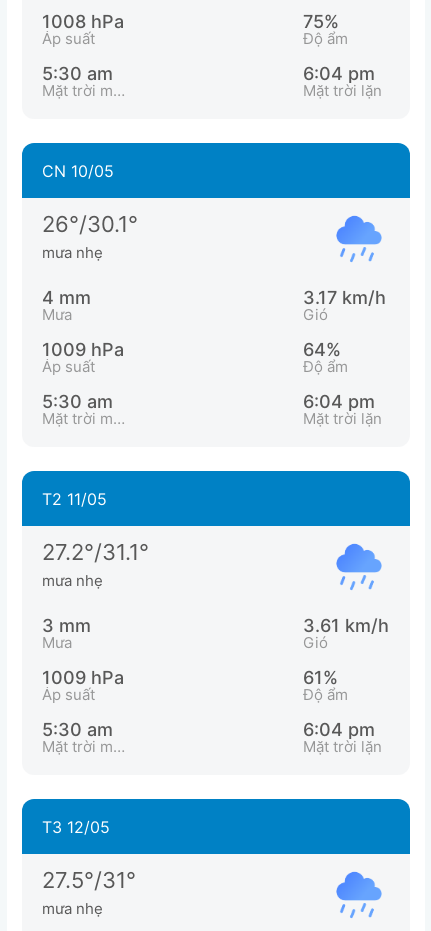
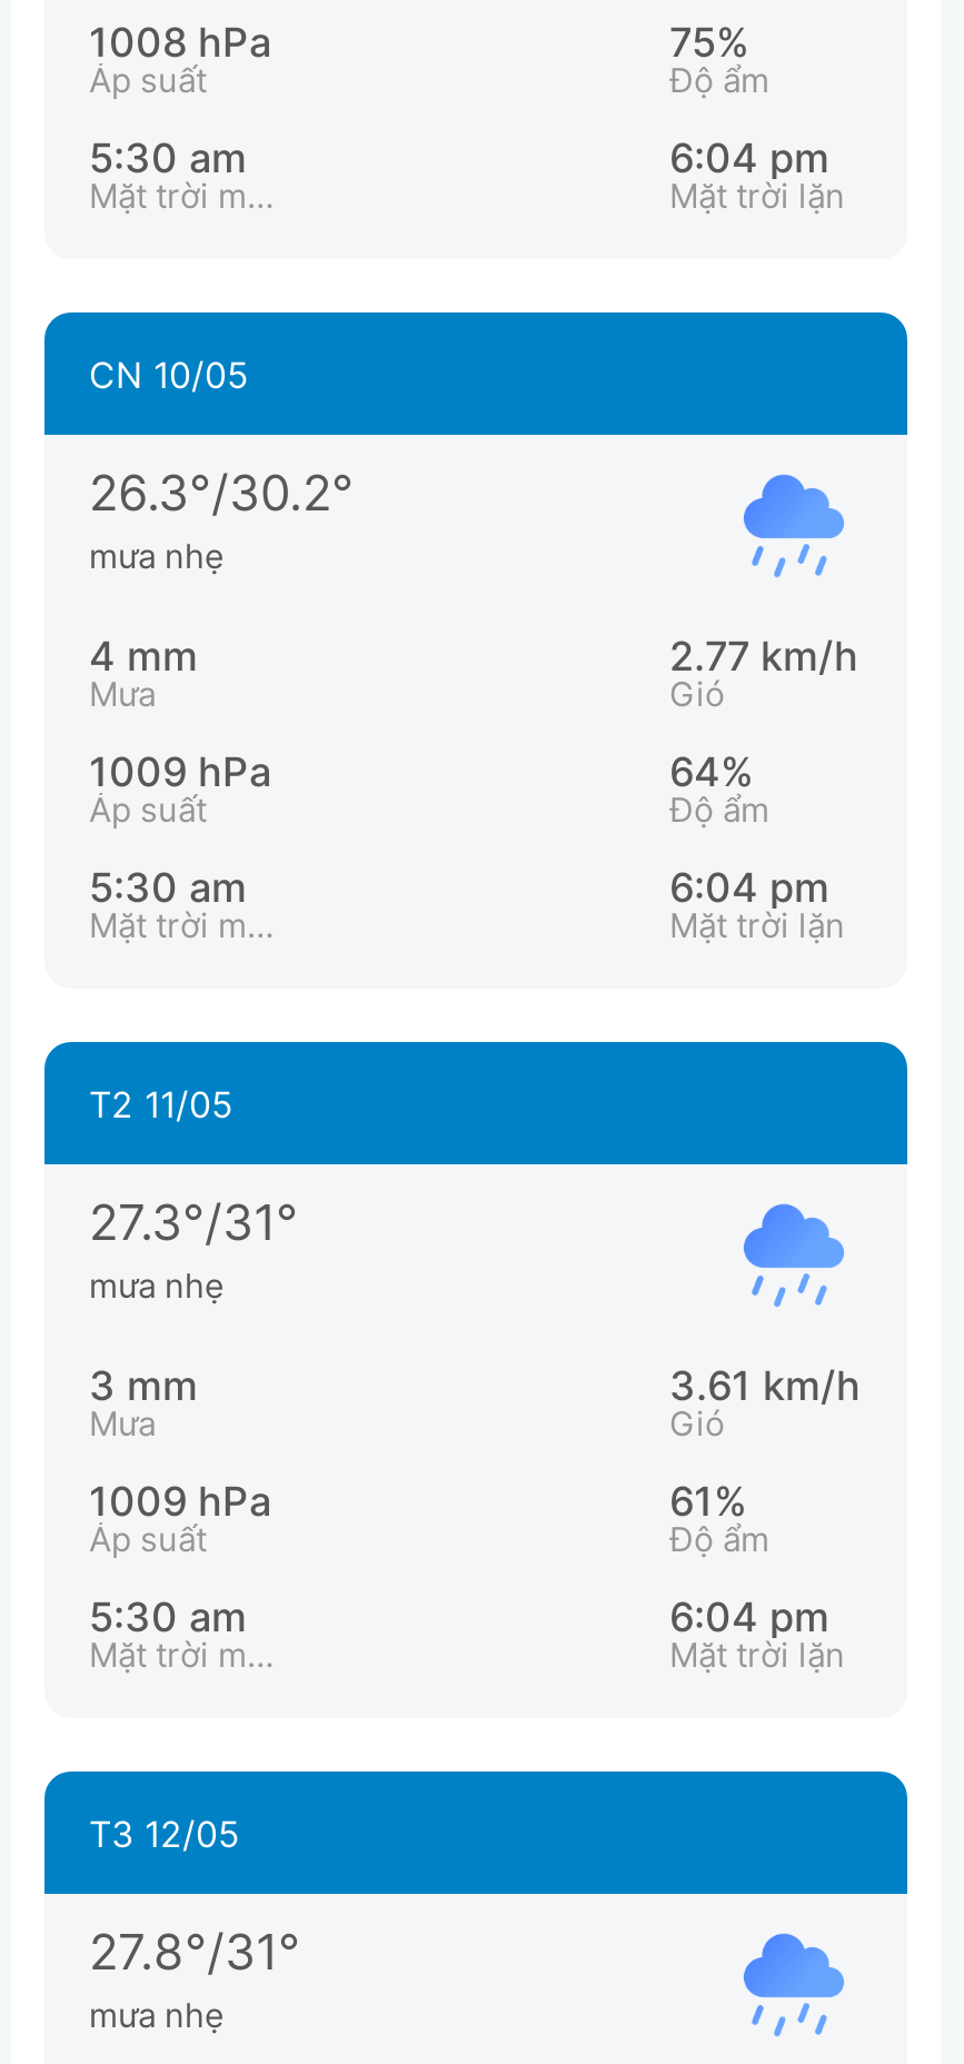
[42,211,138,237] 26°/30.1° -> [89,464,354,522] 26.3°/30.2°
[303,287,386,308] 3.17 km/h -> [669,632,858,679] 2.77 km/h
[42,539,149,565] 27.2°/31.1° -> [89,1194,298,1252] 27.3°/31°
[42,867,136,893] 27.5°/31° -> [89,1923,300,1981] 27.8°/31°

